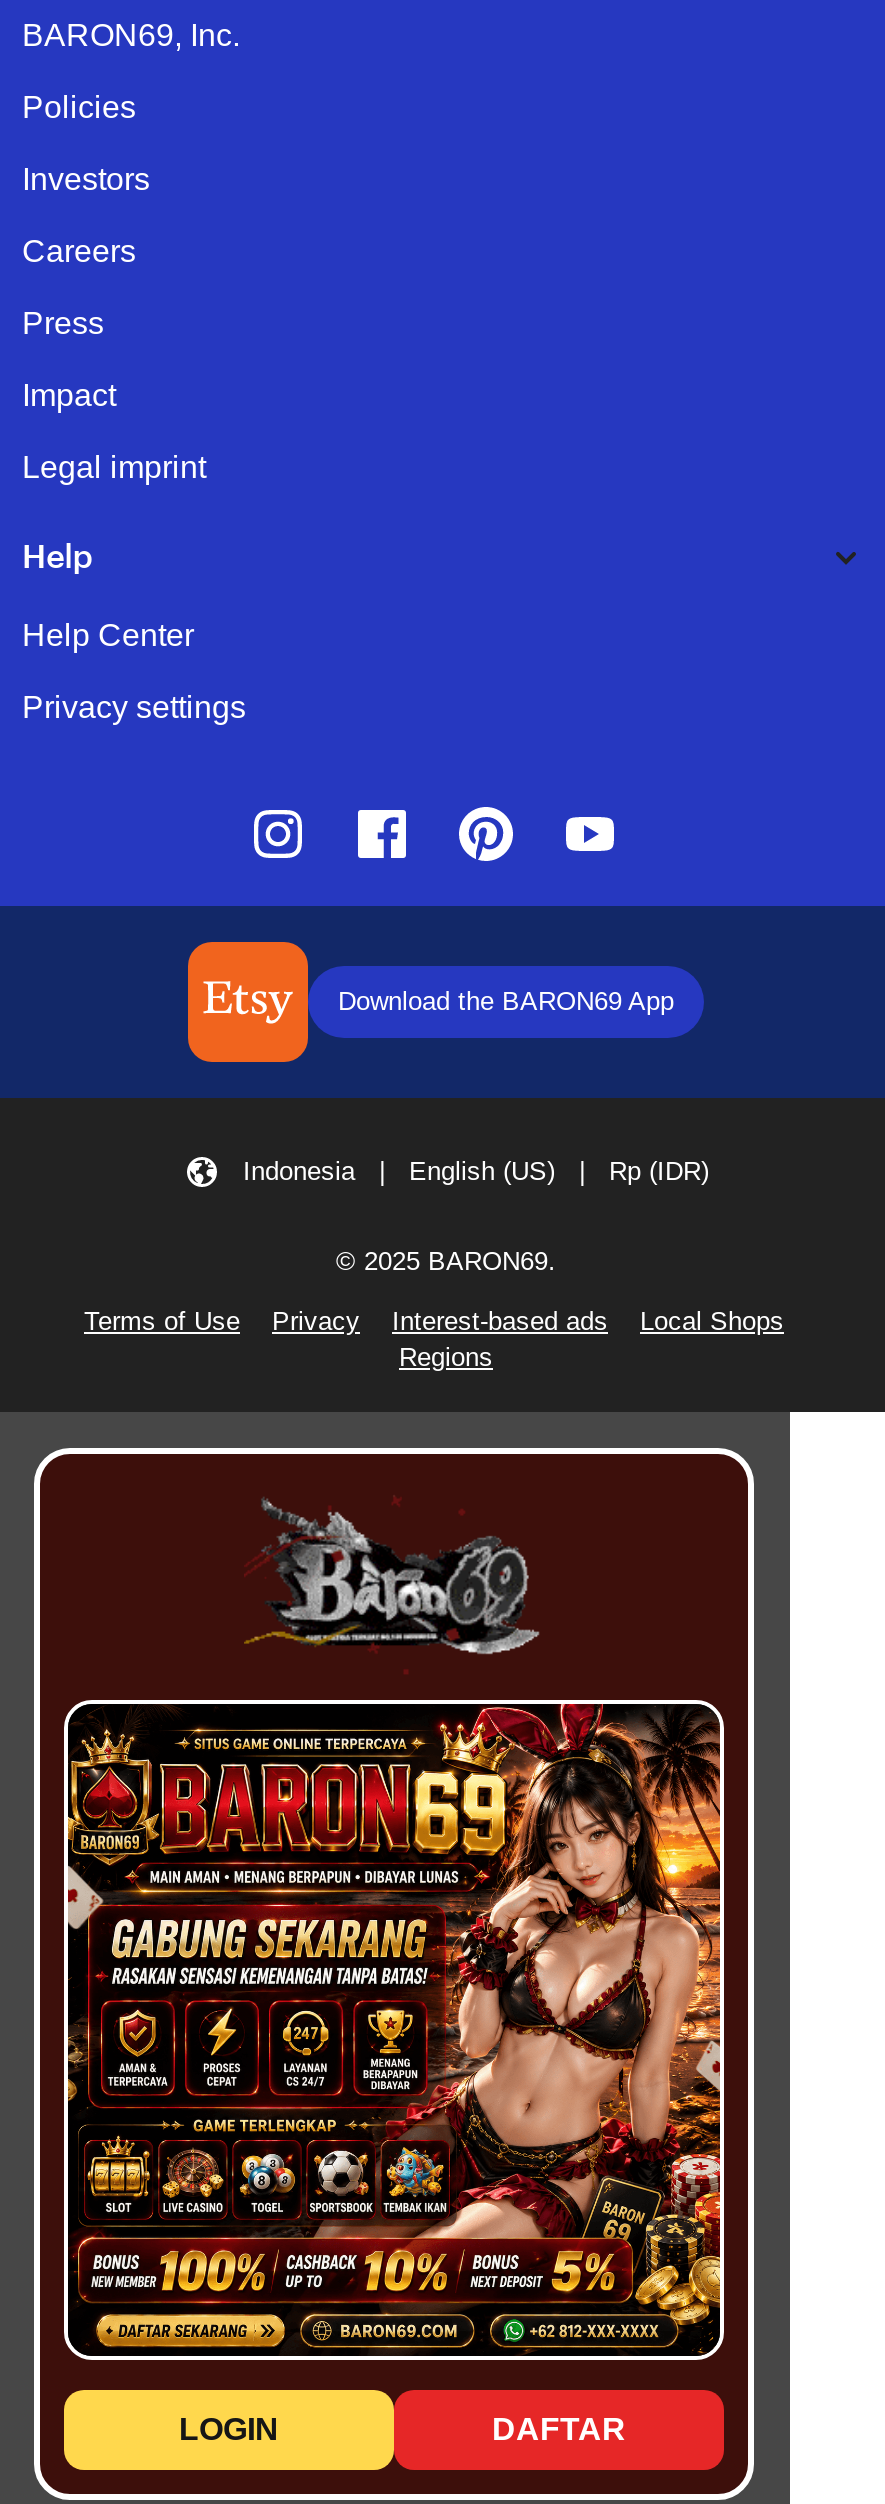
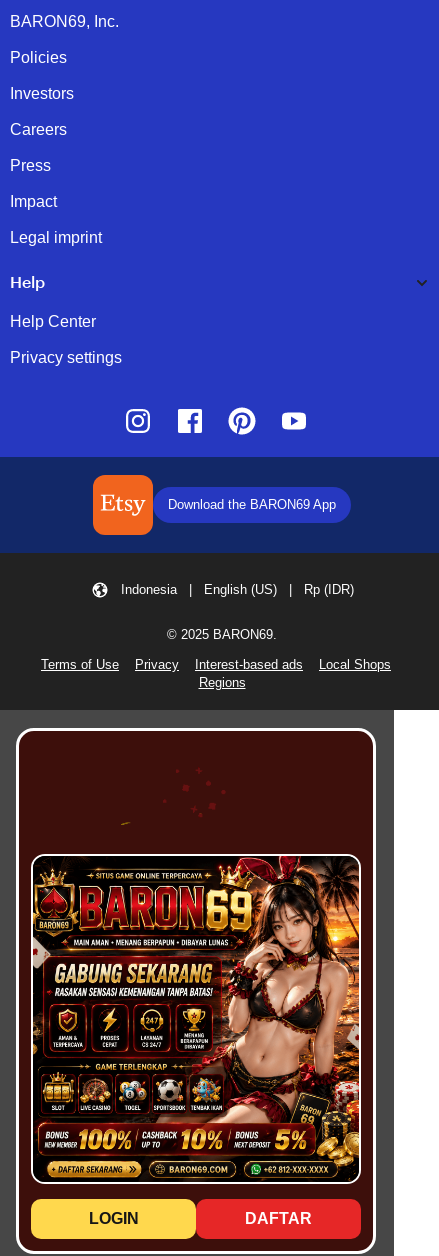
[262,1498,540,1656] [image] -> none

